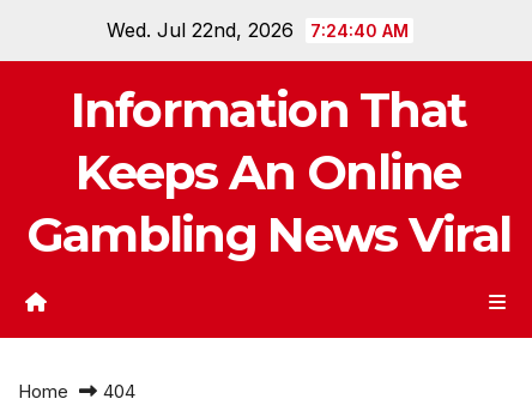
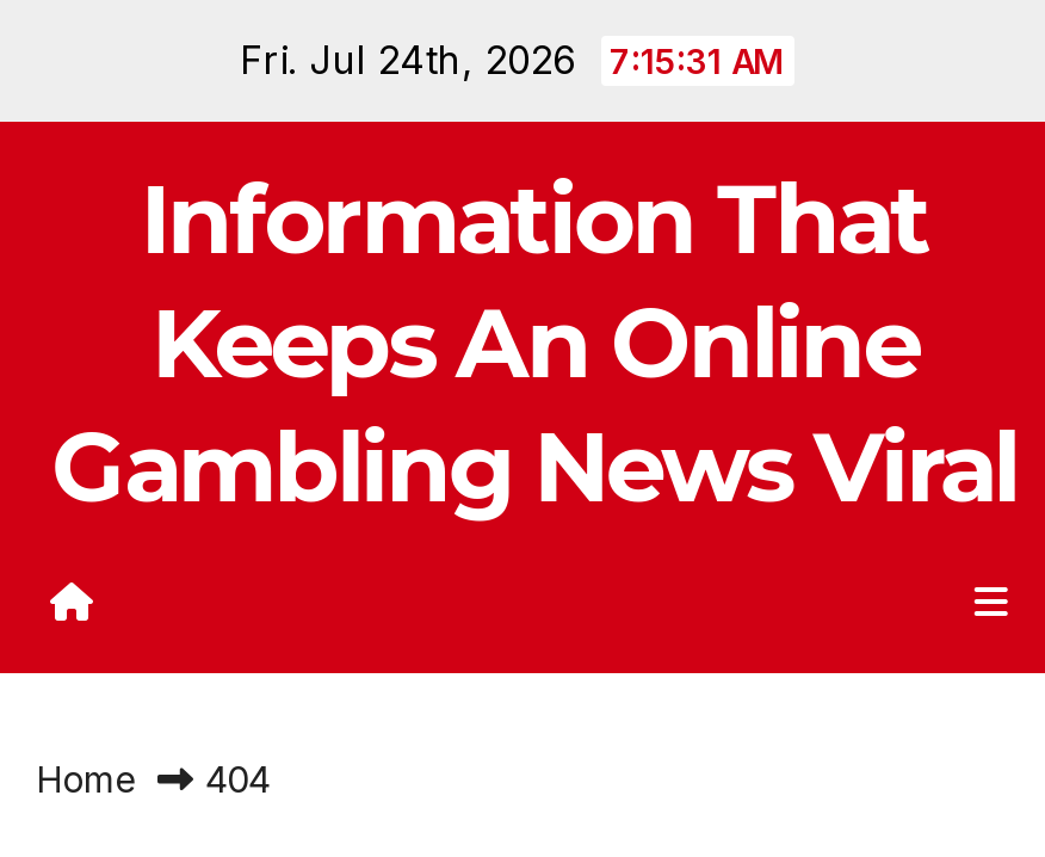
[106,18,408,42] Wed. Jul 22nd, 2026 7:24:40 AM -> [240,36,784,84] Fri. Jul 24th, 2026 7:15:31 AM

